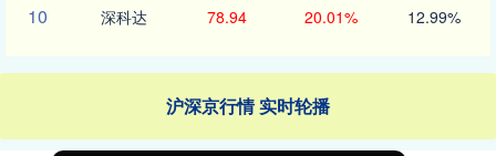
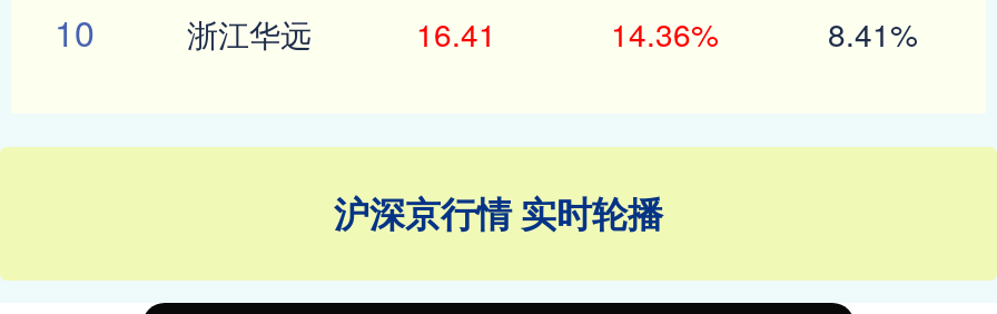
[101,5,461,28] 深科达 | 78.94 | 20.01% | 12.99% -> [187,11,917,55] 浙江华远 | 16.41 | 14.36% | 8.41%

